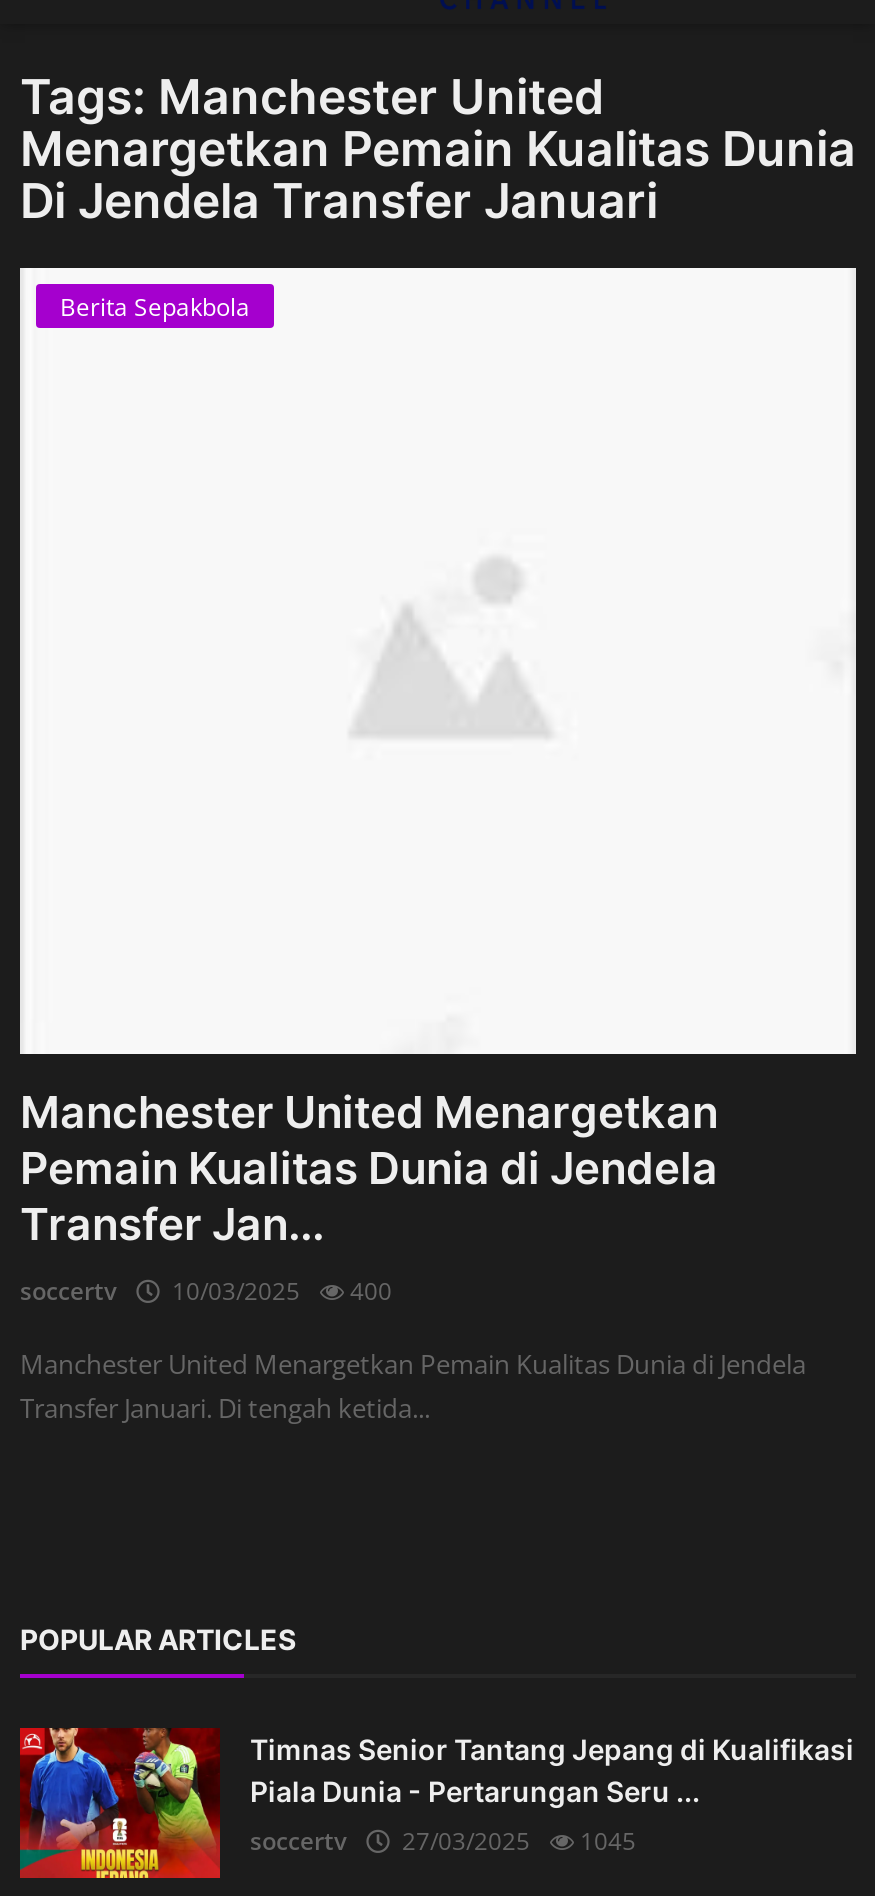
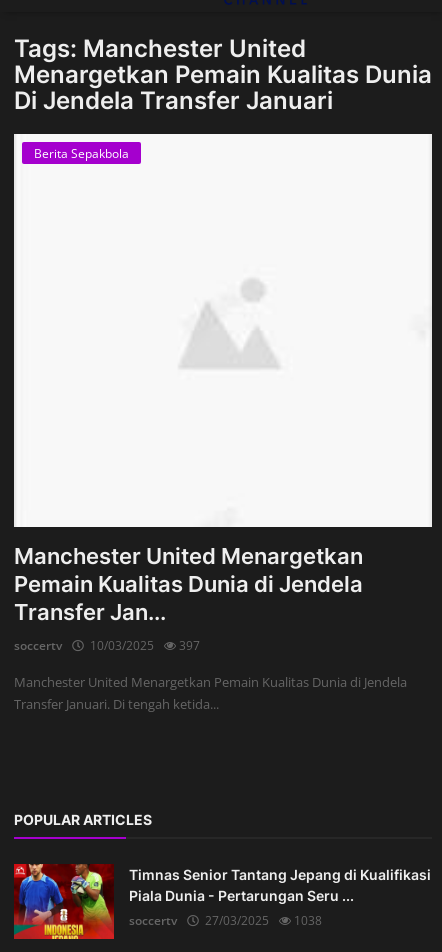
[20,1275,392,1309] soccertv 10/03/2025 400 -> [14,637,200,654] soccertv 10/03/2025 397
[250,1825,636,1859] soccertv 27/03/2025 1045 -> [129,912,322,929] soccertv 27/03/2025 1038

